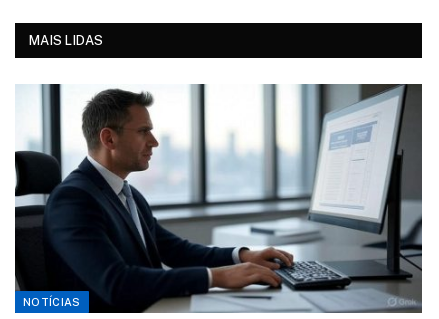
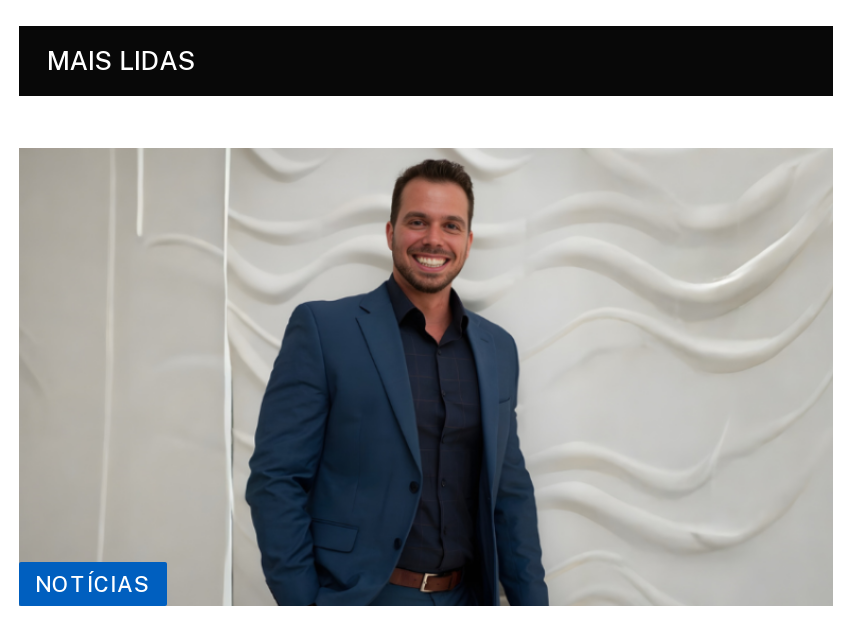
[15,83,422,314] [image] -> [19,146,831,608] [image]

